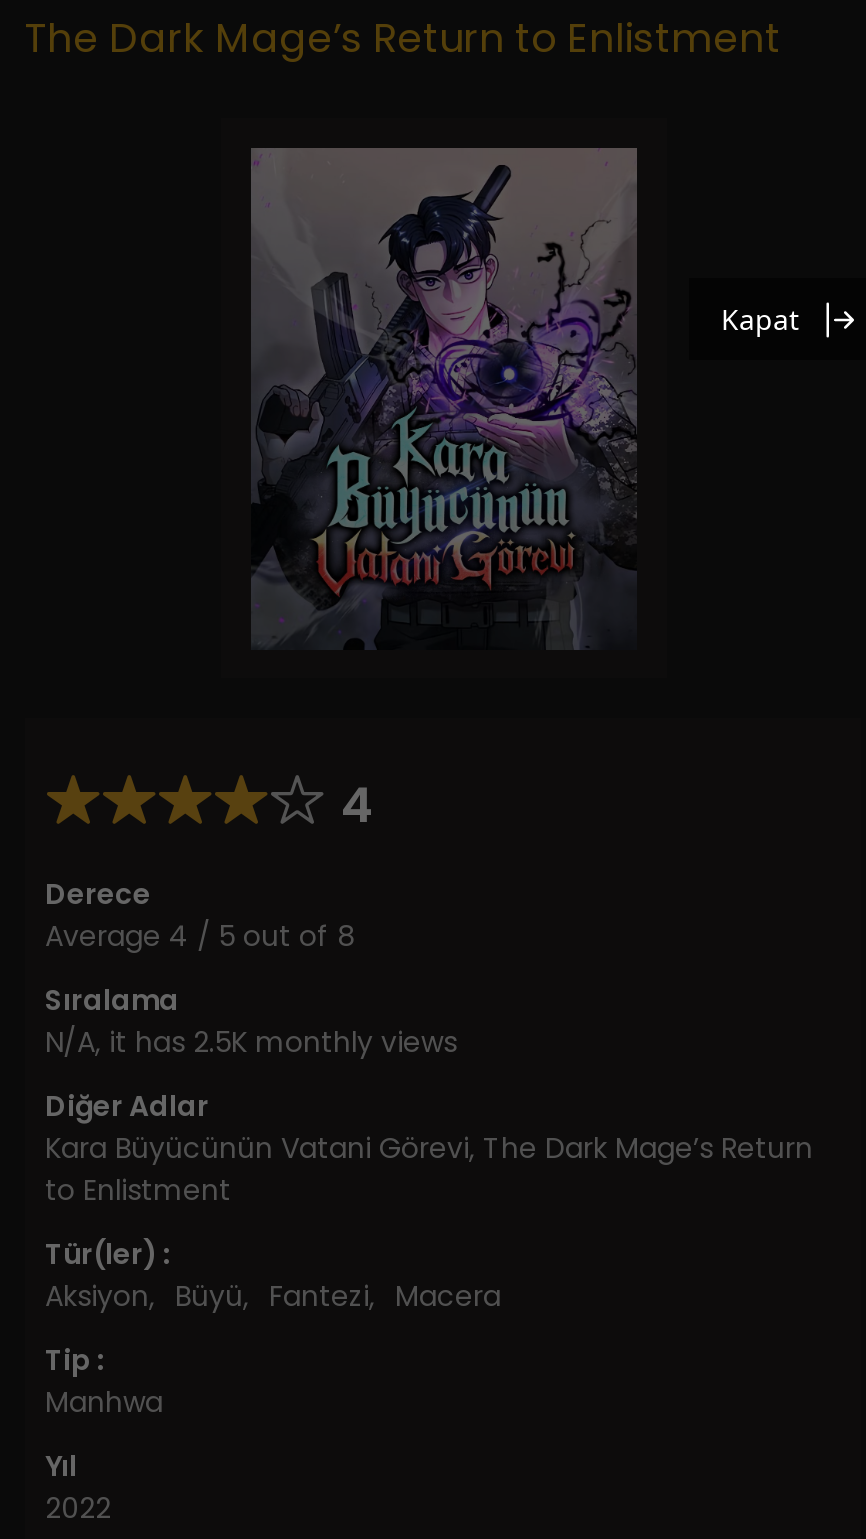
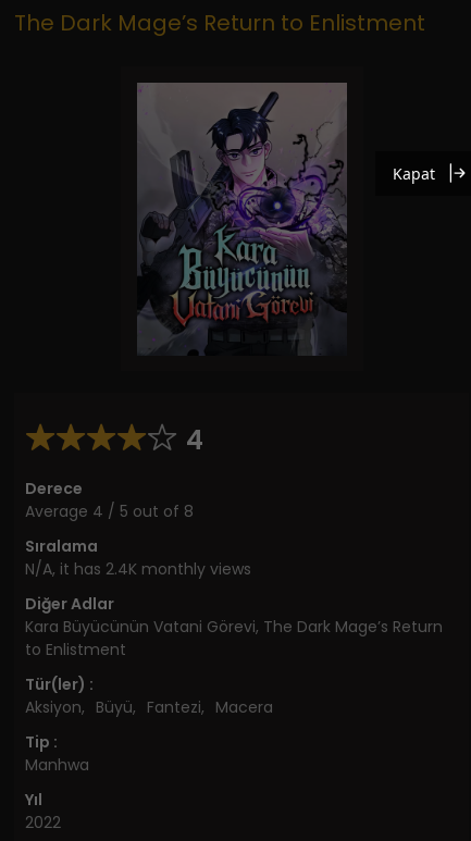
[45,1023,457,1063] N/A, it has 2.5K monthly views -> [25,559,251,580] N/A, it has 2.4K monthly views

